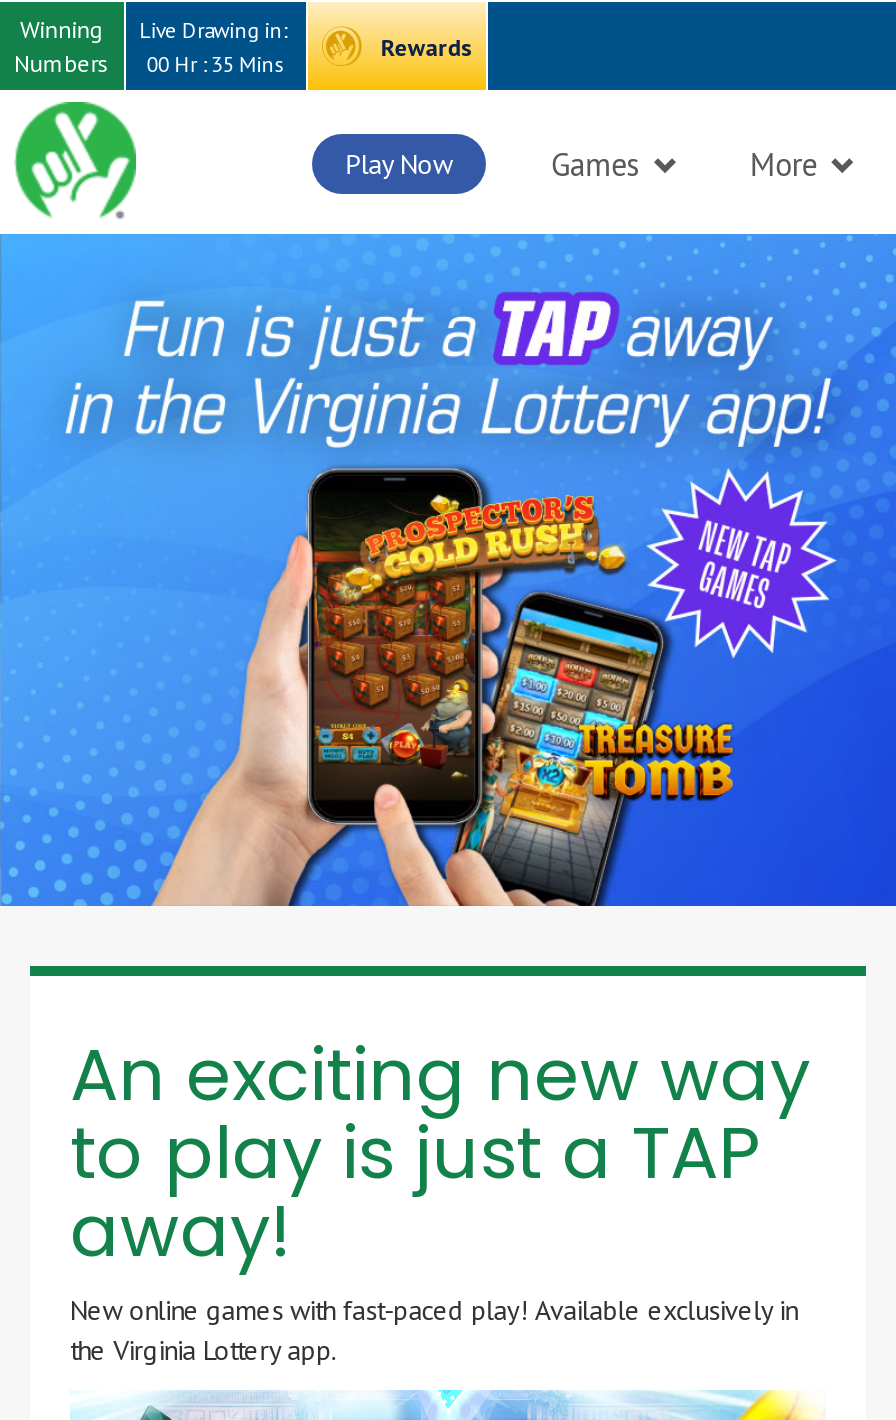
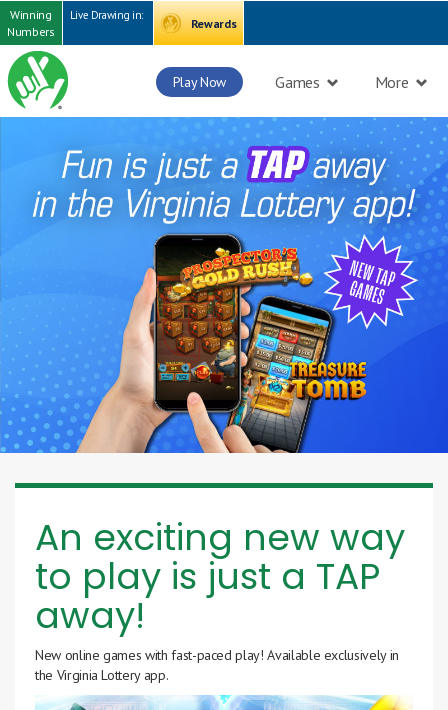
[146,50,284,78] 00 Hr : 35 Mins -> none

